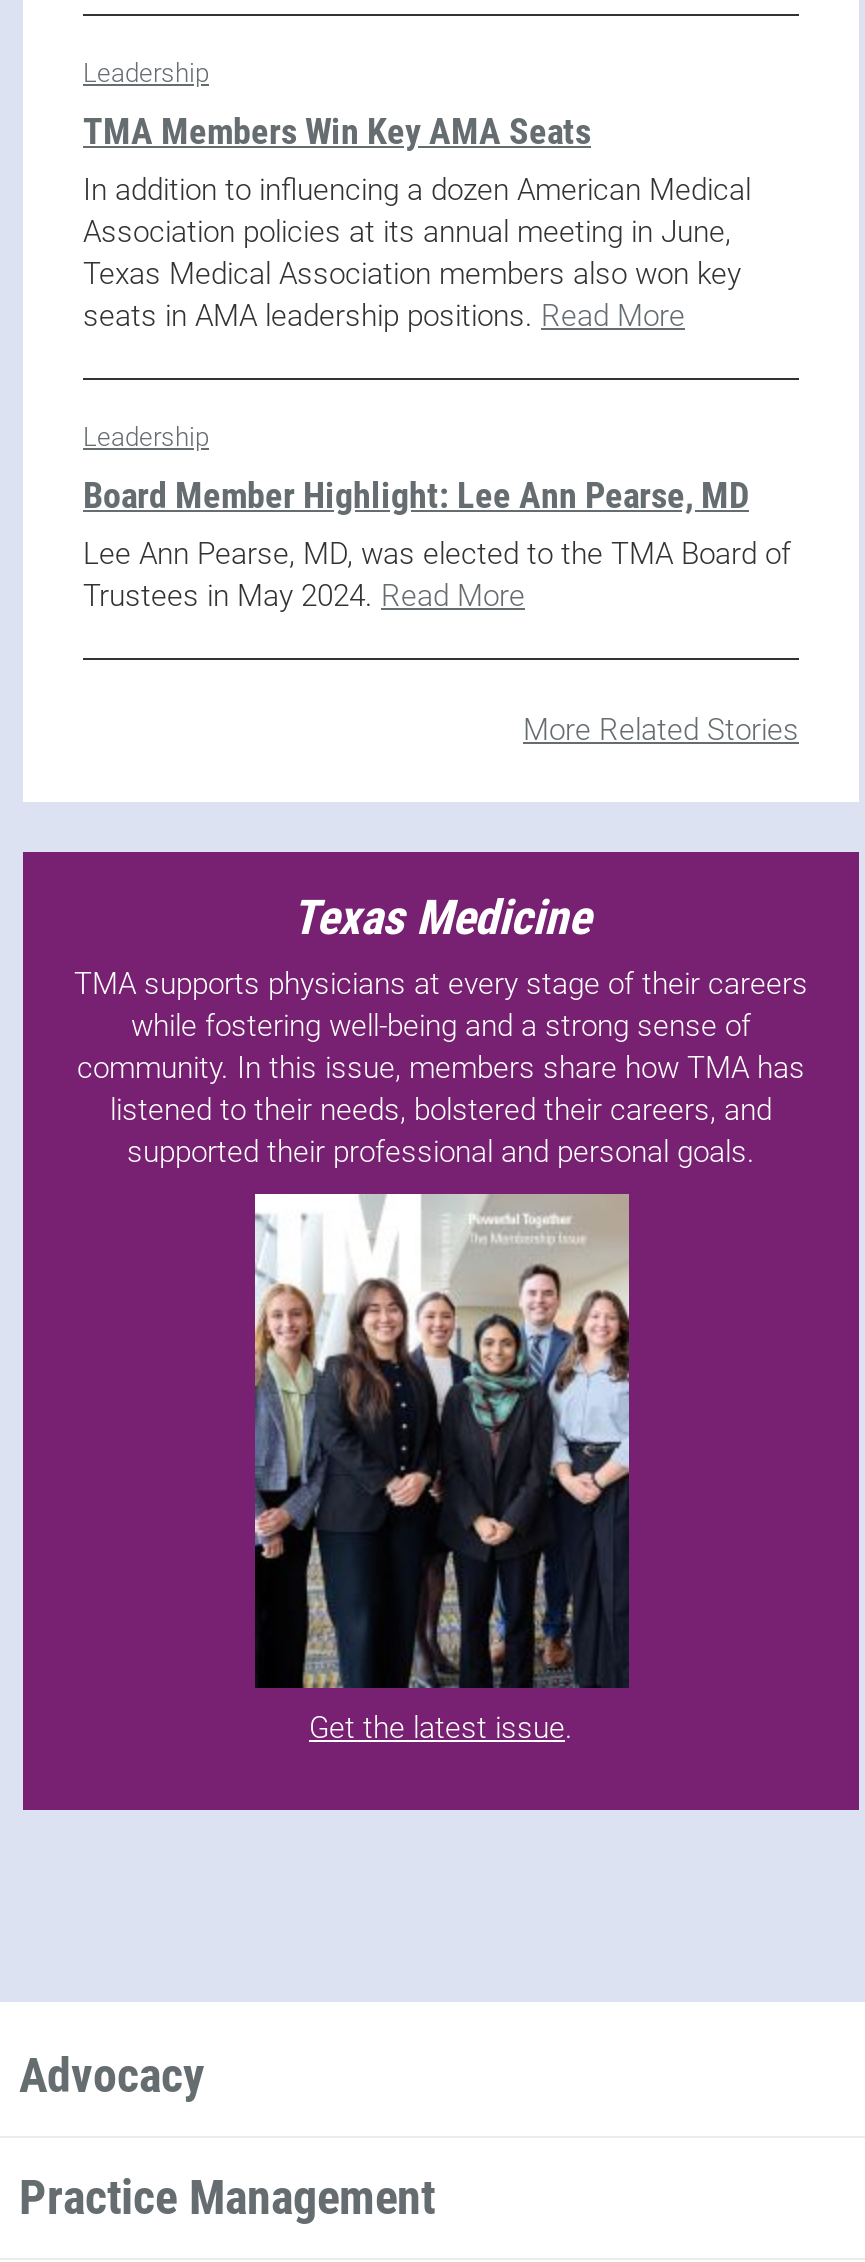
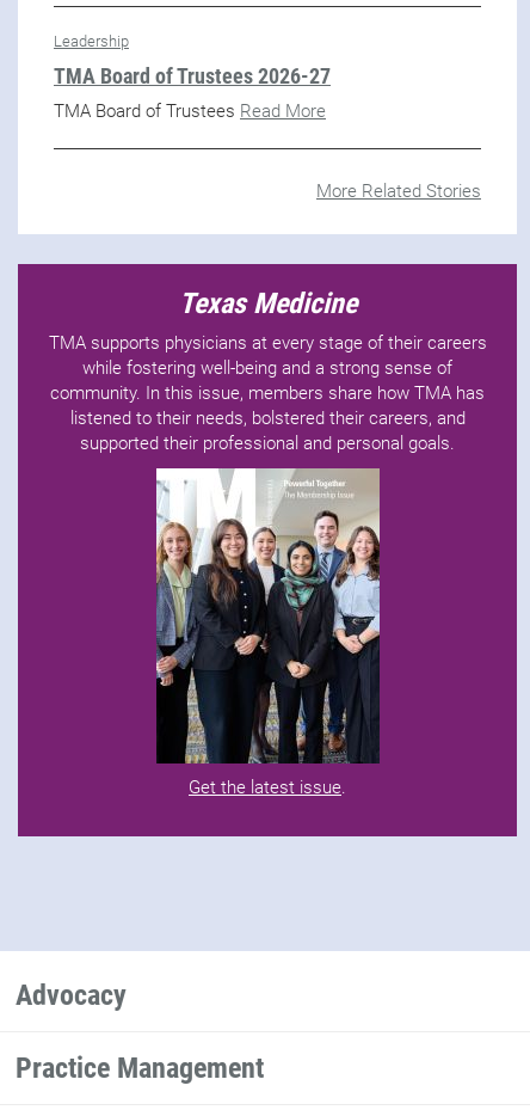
[83,109,791,613] TMA Members Win Key AMA Seats | In addition to influencing a dozen American Medical | Association policies at its annual meeting in June, | Texas Medical Association members also won key | seats in AMA leadership positions. Read More | Leadership | Board Member Highlight: Lee Ann Pearse, MD | Lee Ann Pearse, MD, was elected to the TMA Board of | Trustees in May 2024. Read More -> [54,63,331,121] TMA Board of Trustees 2026-27 | TMA Board of Trustees Read More

